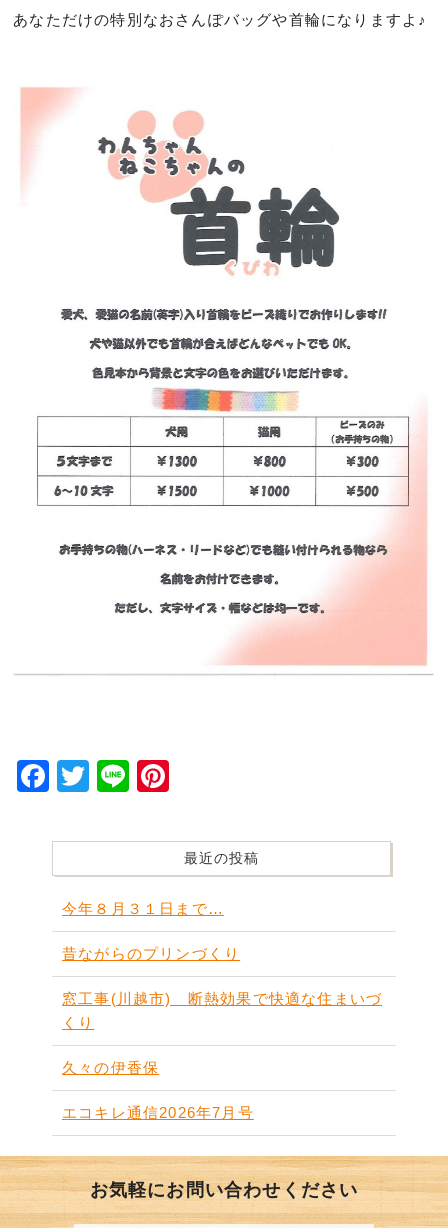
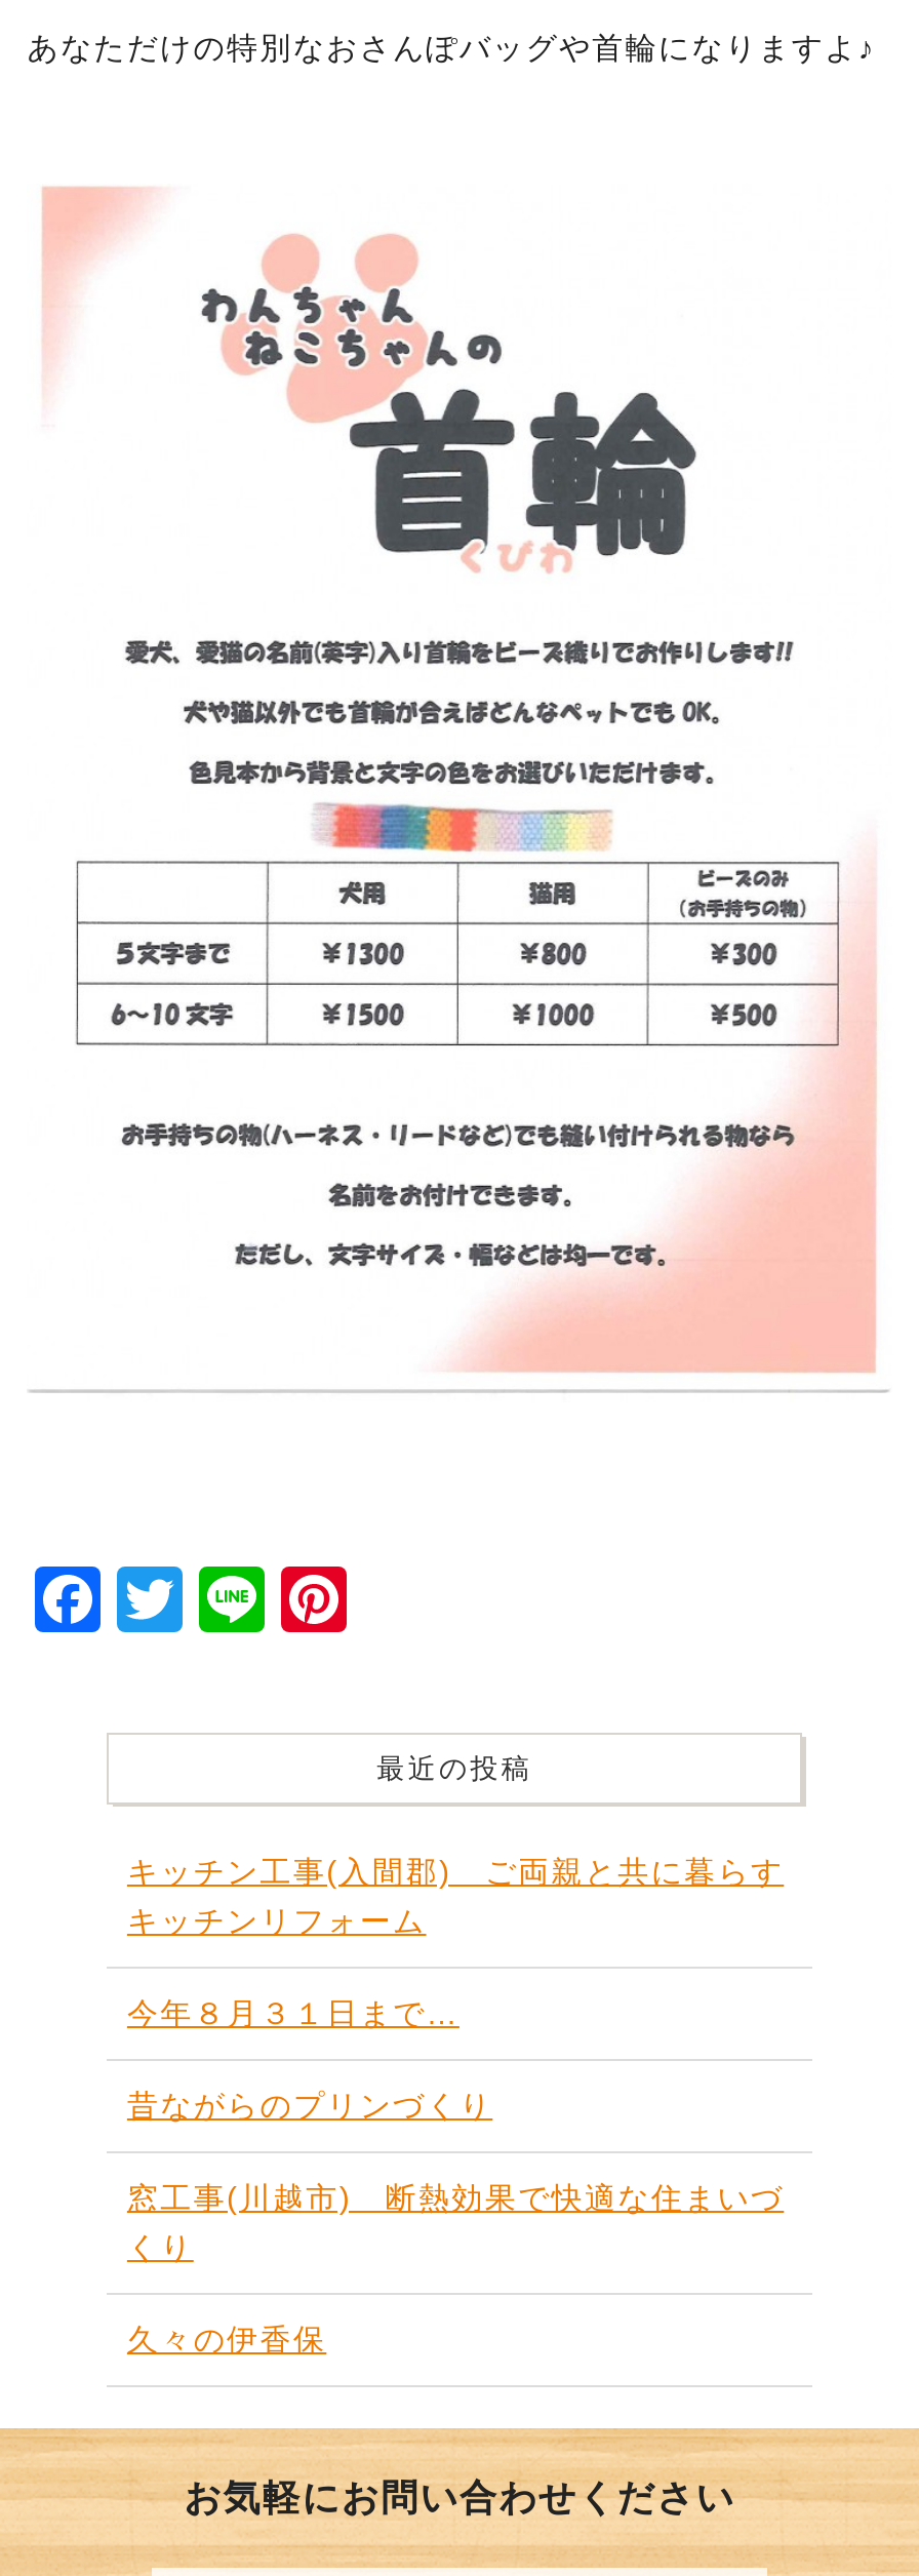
none -> [127,1854,784,1938] キッチン工事(入間郡) ご両親と共に暮らす | キッチンリフォーム
moved [62,900,382,1076] -> [127,1996,784,2357]: 今年８月３１日まで… | 昔ながらのプリンづくり | 窓工事(川越市) 断熱効果で快適な住まいづ | くり | 久々の伊香保
[62,1104,254,1121] エコキレ通信2026年7月号 -> none

